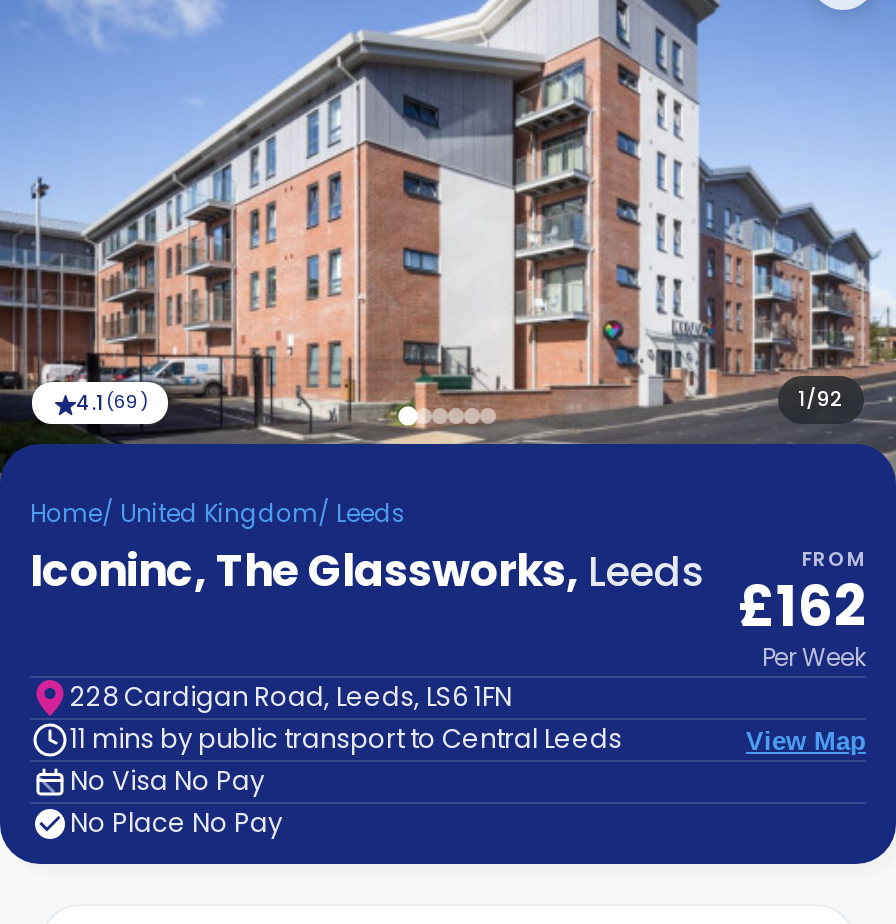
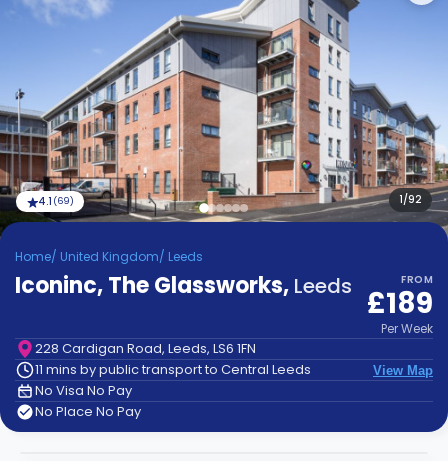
[738,568,866,646] £162 -> [367,284,433,323] £189

